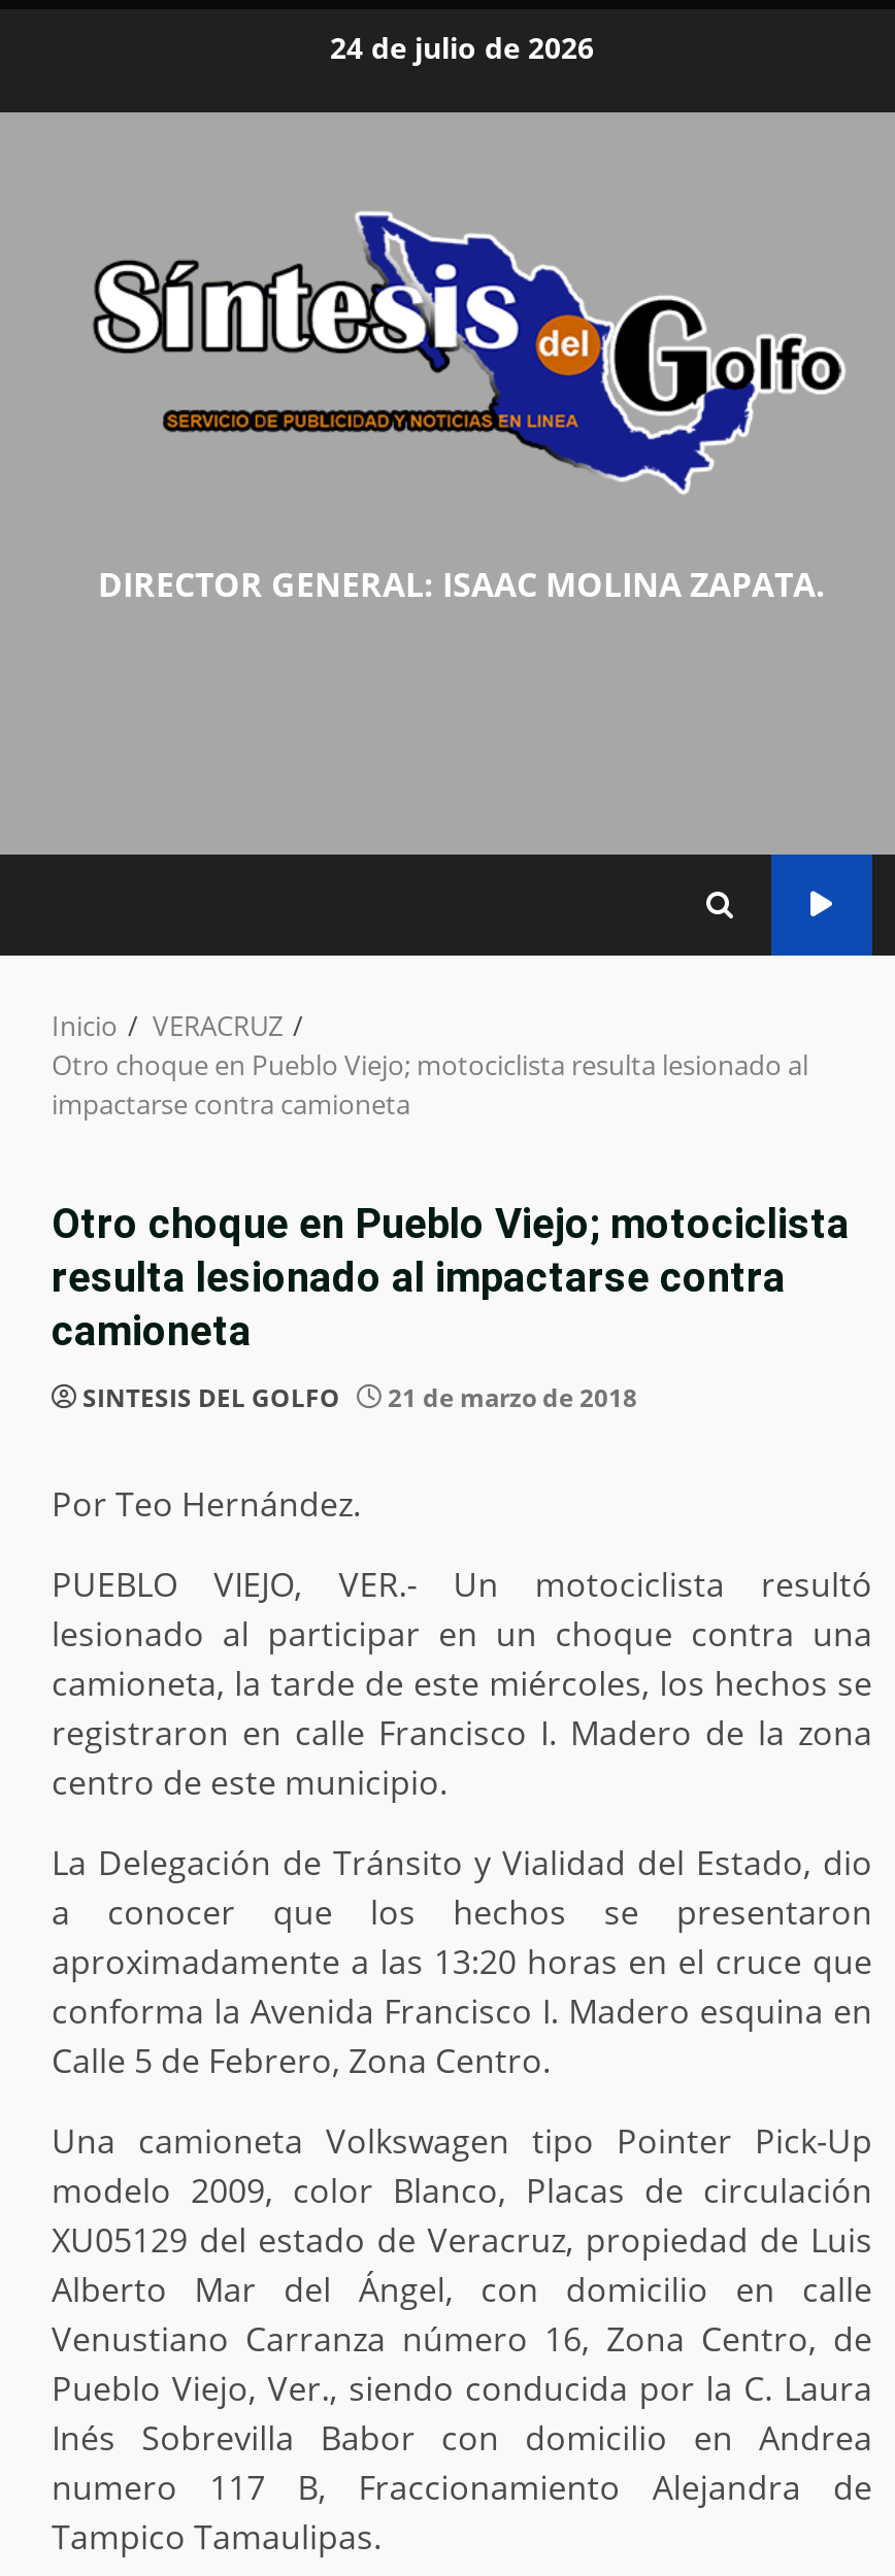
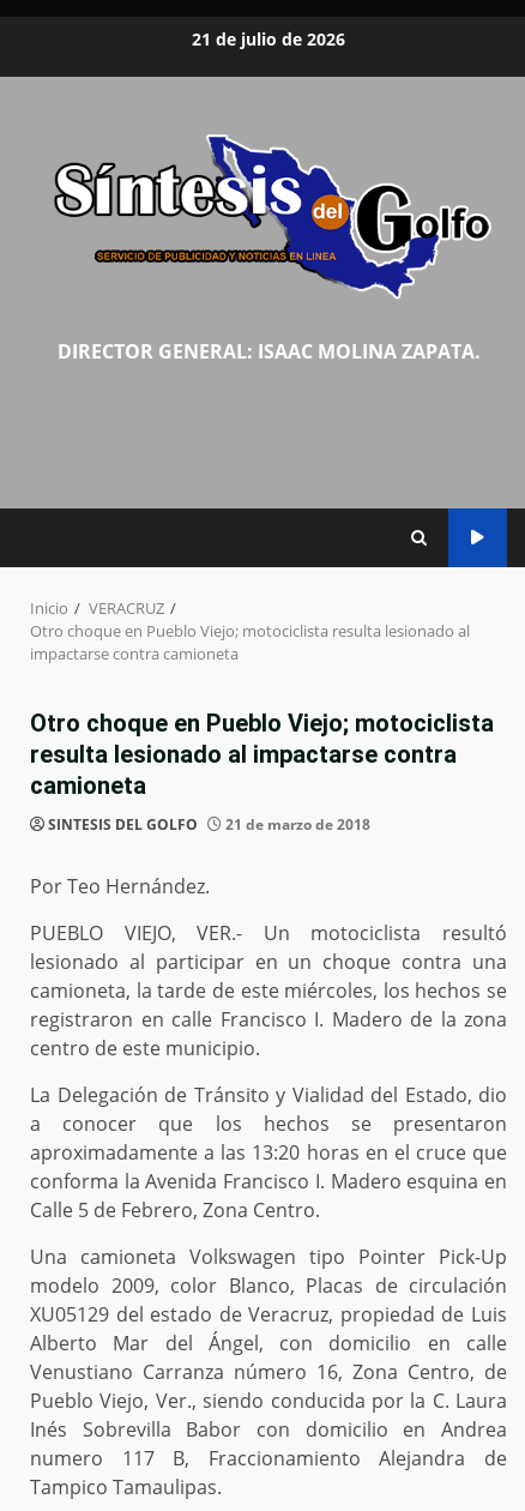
[330,27,594,66] 24 de julio de 2026 -> [192,27,345,50] 21 de julio de 2026

